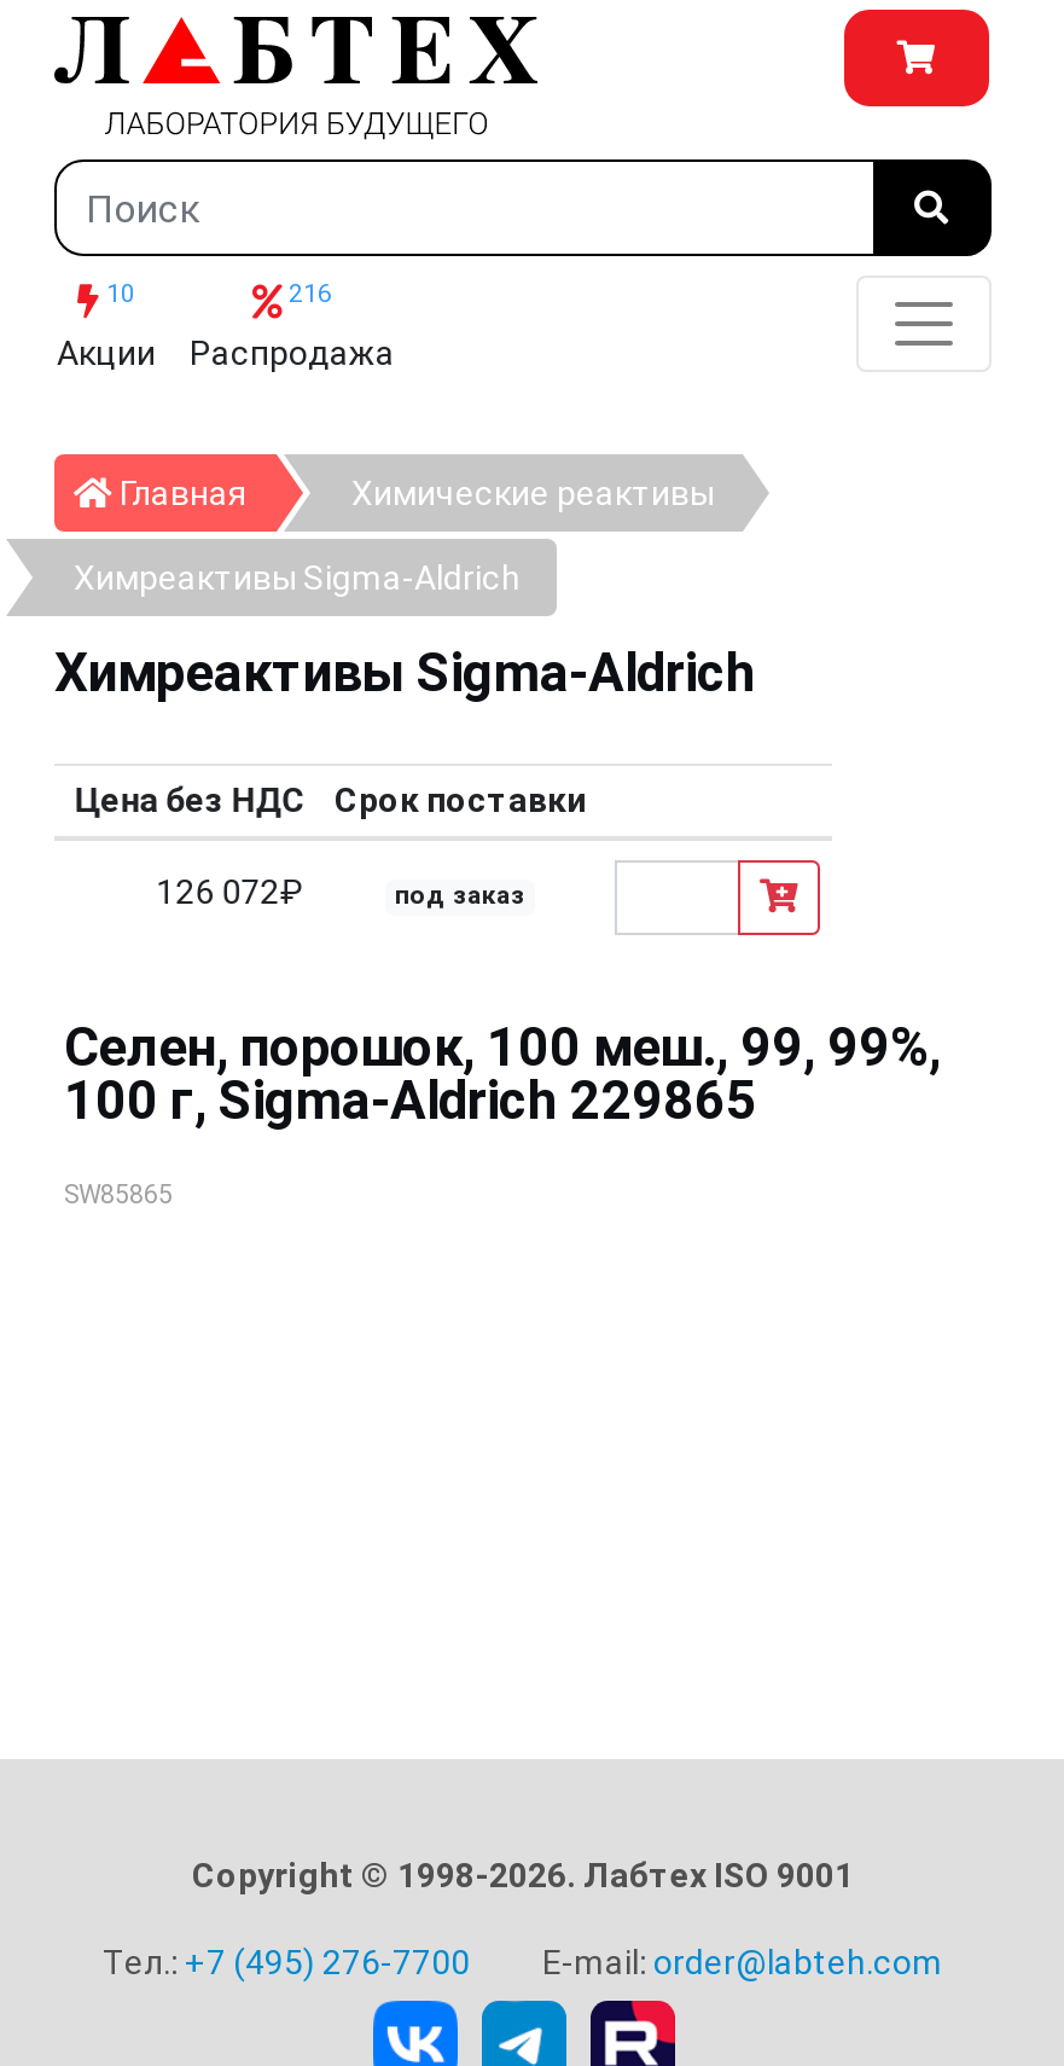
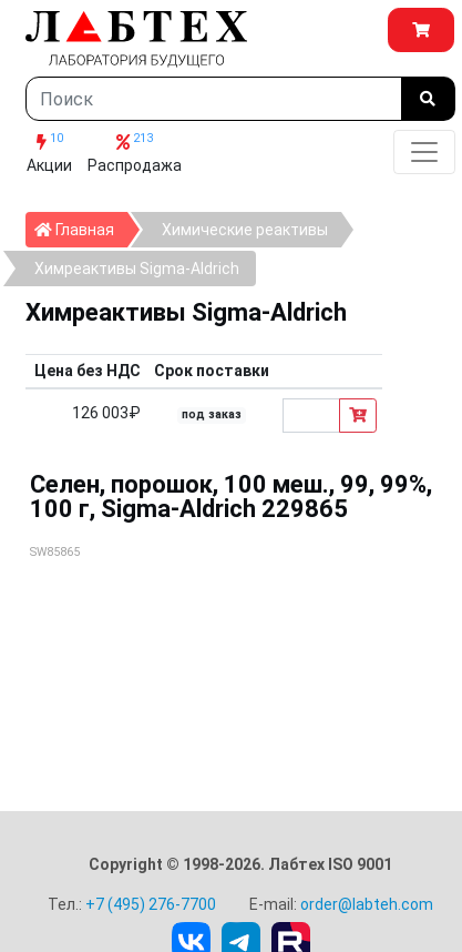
[281,278,332,309] 216 -> [130,131,153,145] 213
[156,873,306,912] 126 072₽ -> [72,404,141,422] 126 003₽

